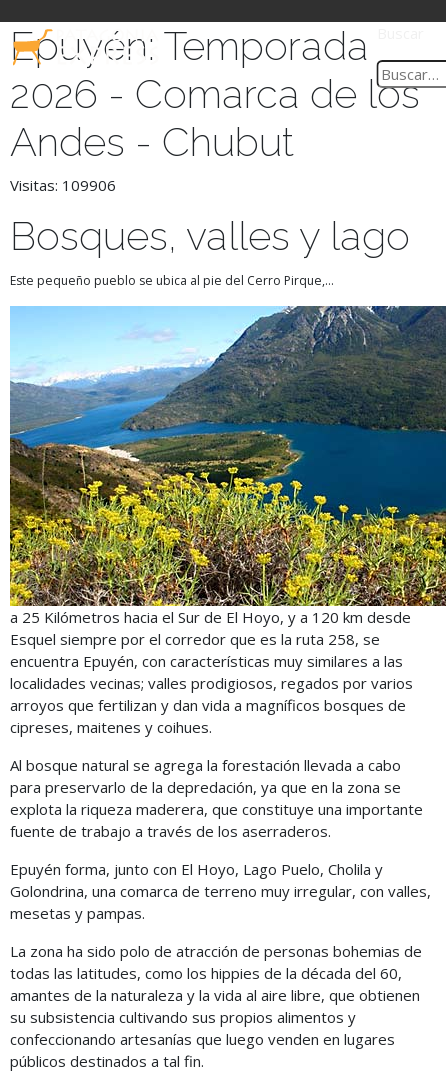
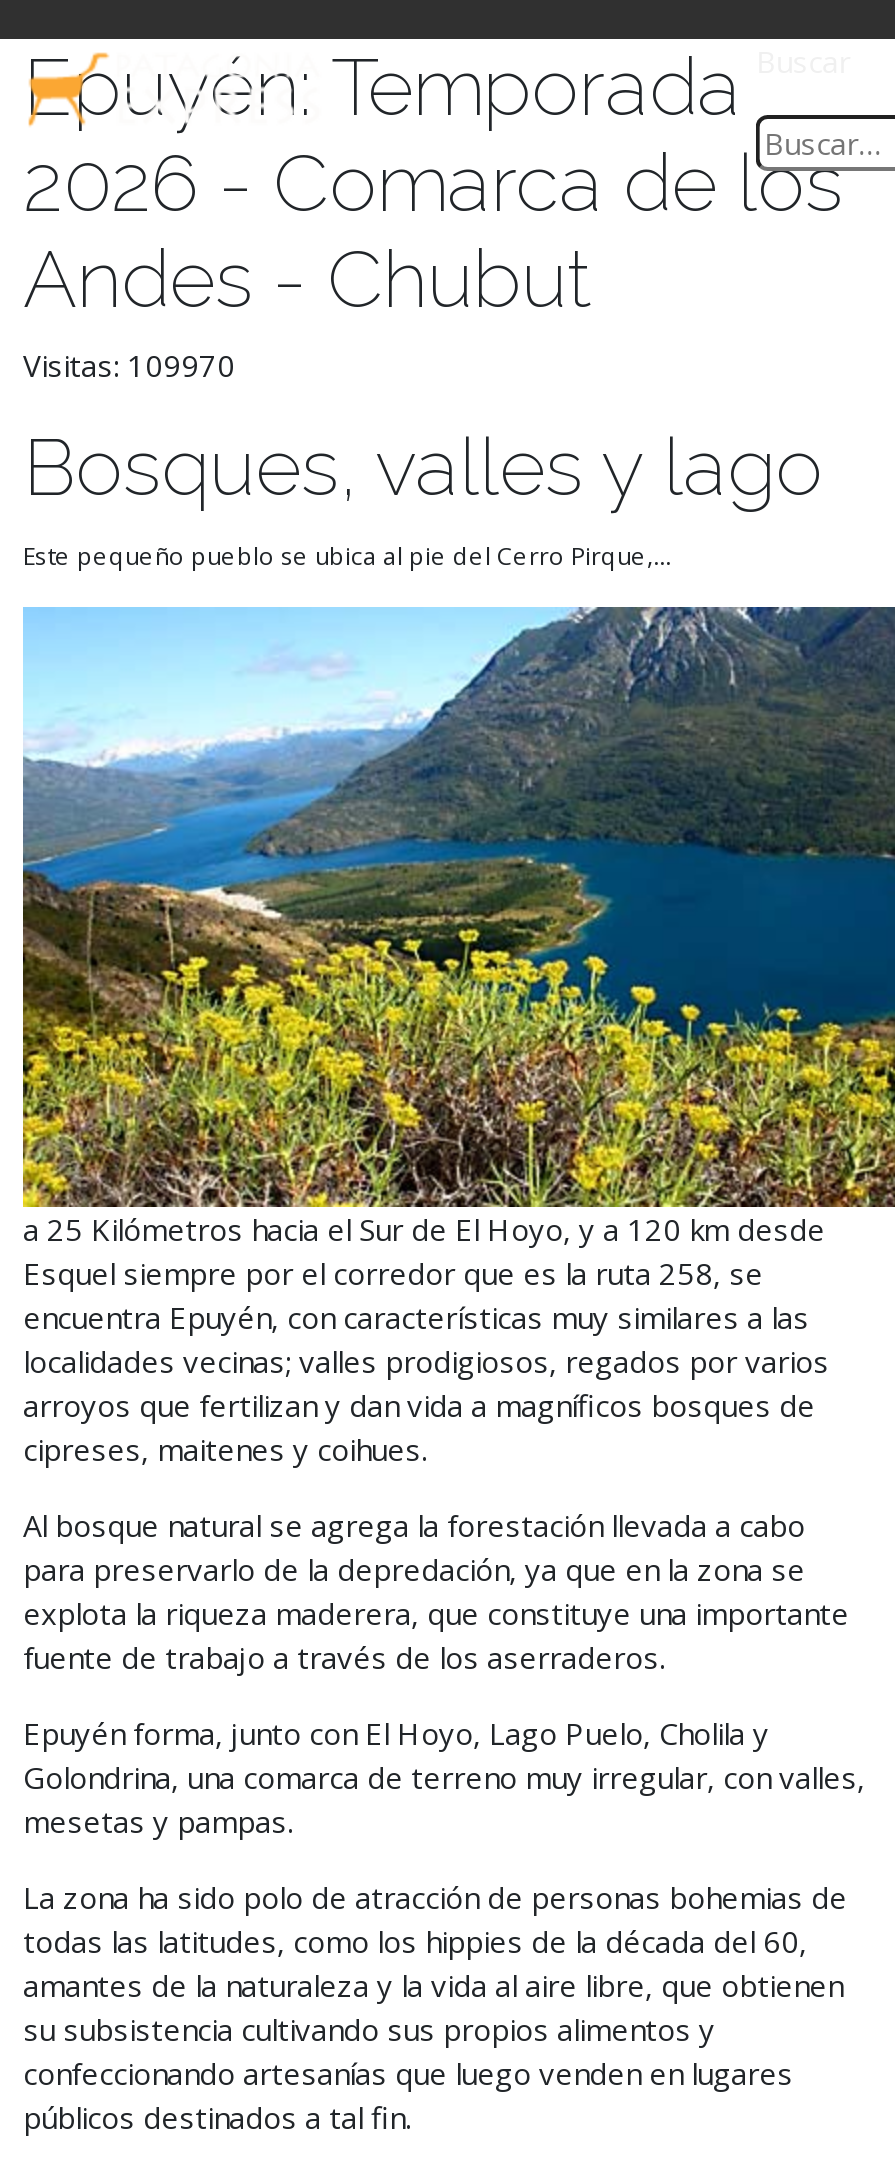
[10,175,116,195] Visitas: 109906 -> [23,345,235,385] Visitas: 109970

